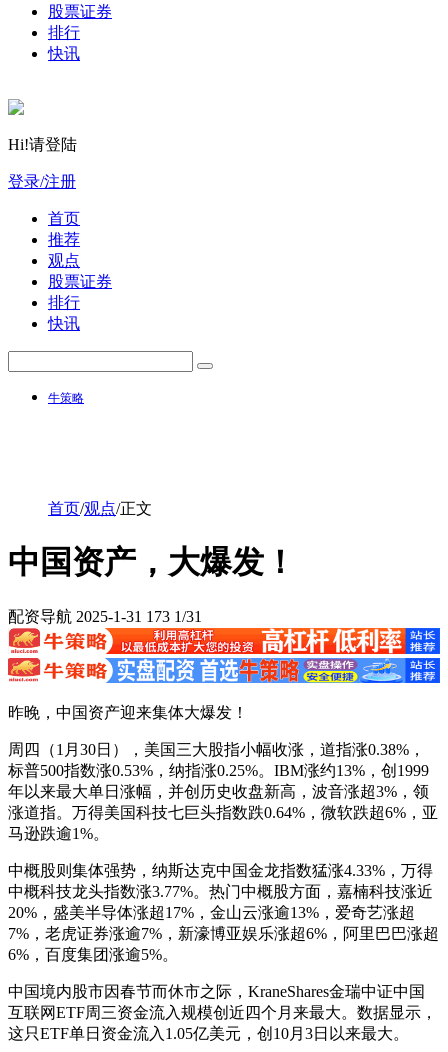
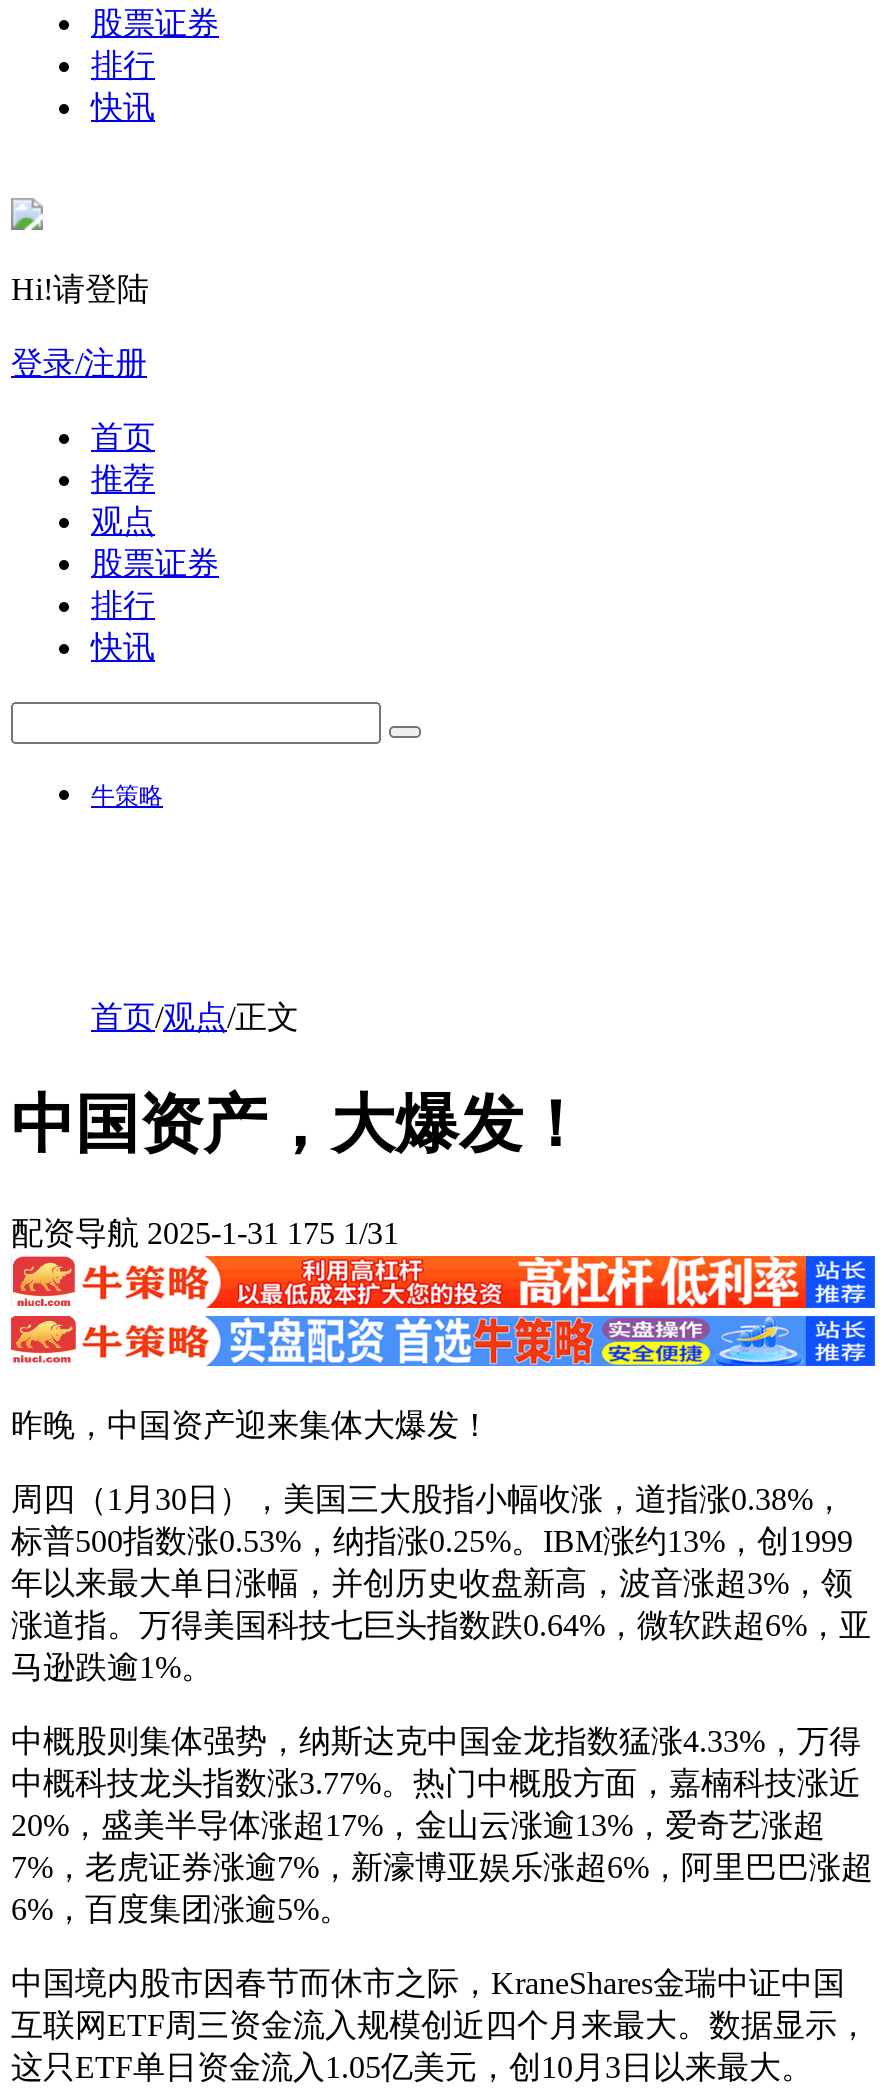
[8,608,202,625] 配资导航 2025-1-31 173 1/31 -> [11,1216,399,1250] 配资导航 2025-1-31 175 1/31

